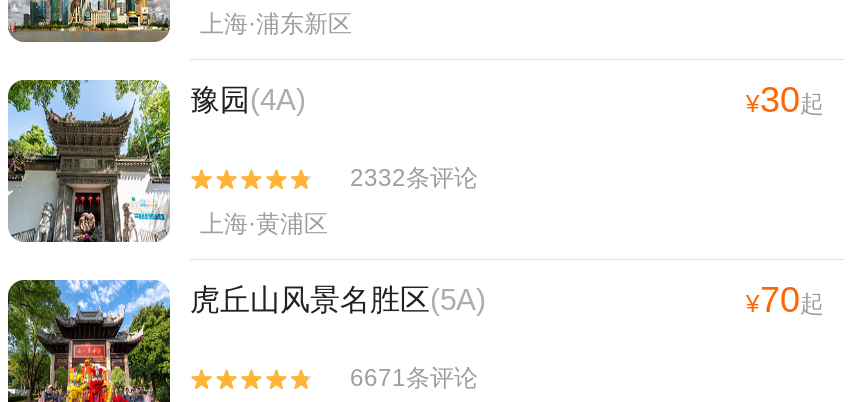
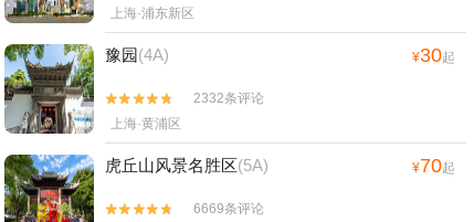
[350,363,478,391] 6671条评论 -> [193,201,264,216] 6669条评论

